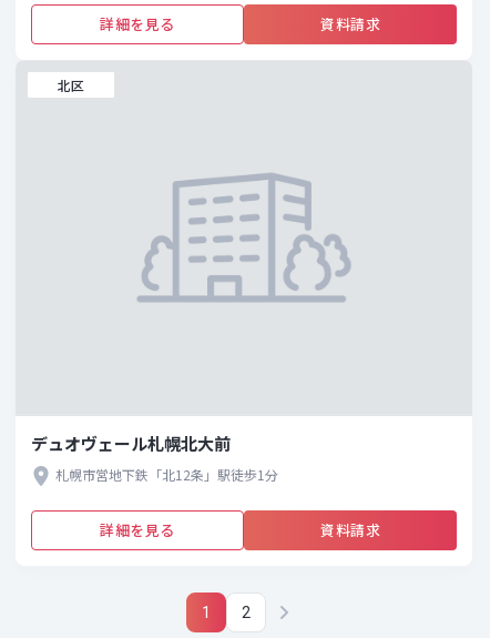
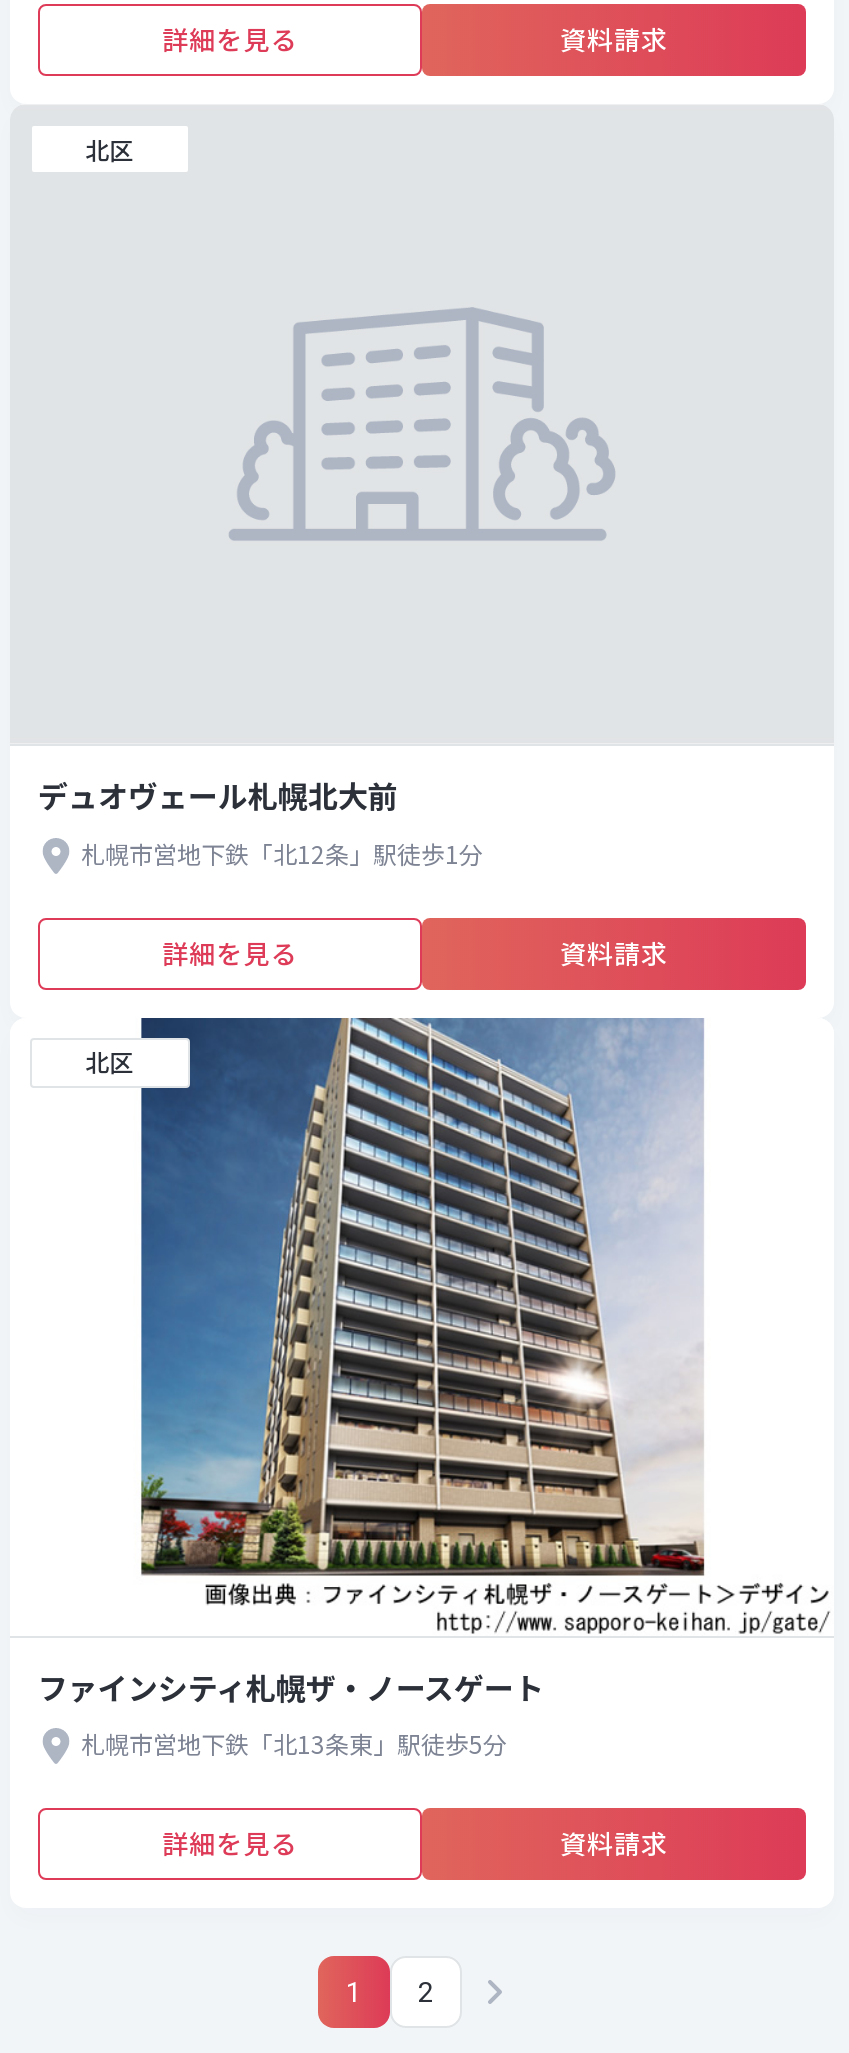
none -> [38,1666,668,1863] ファインシティ札幌ザ・ノースゲート | 札幌市営地下鉄「北13条東」駅徒歩5分 | 詳細を見る | 資料請求
none -> [86,1017,828,1635] [image] | 北区

